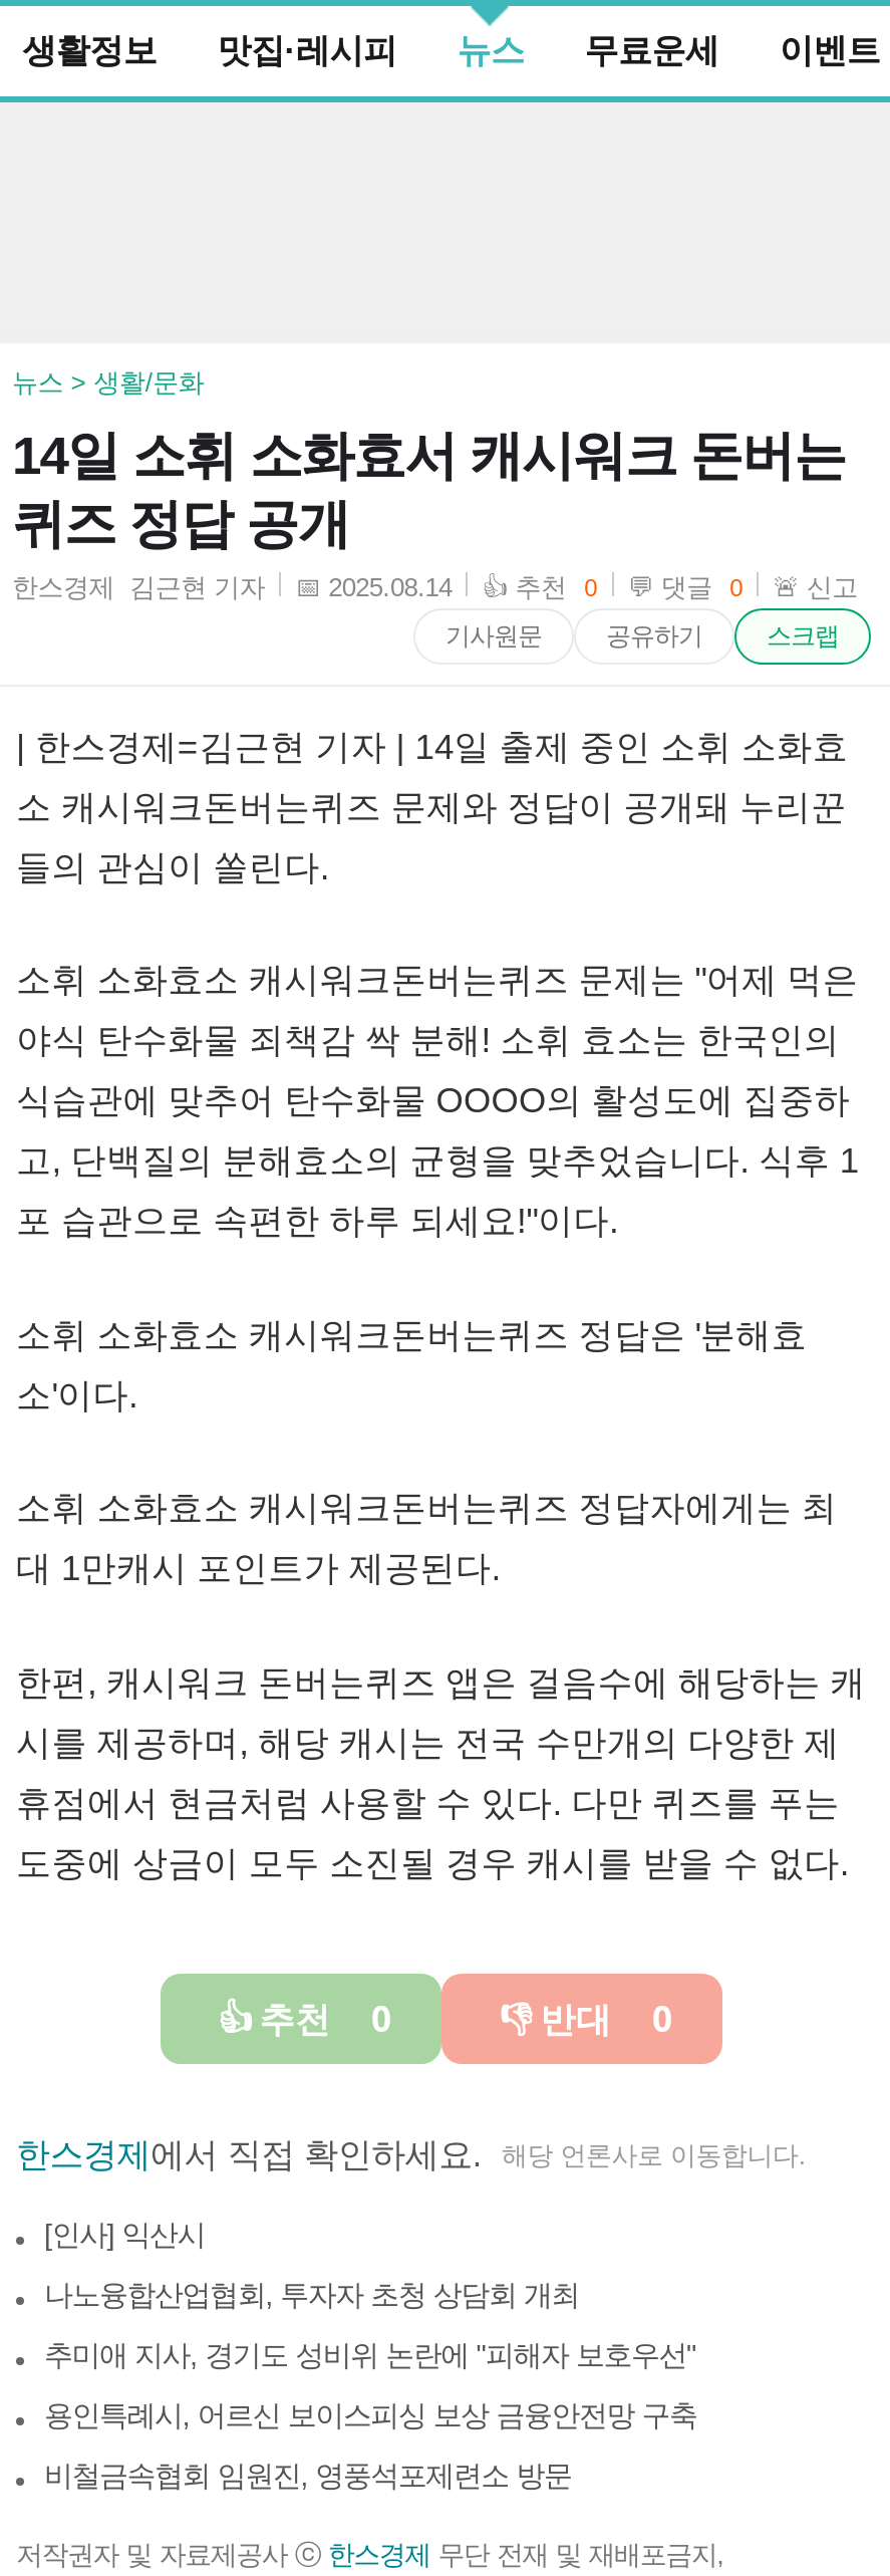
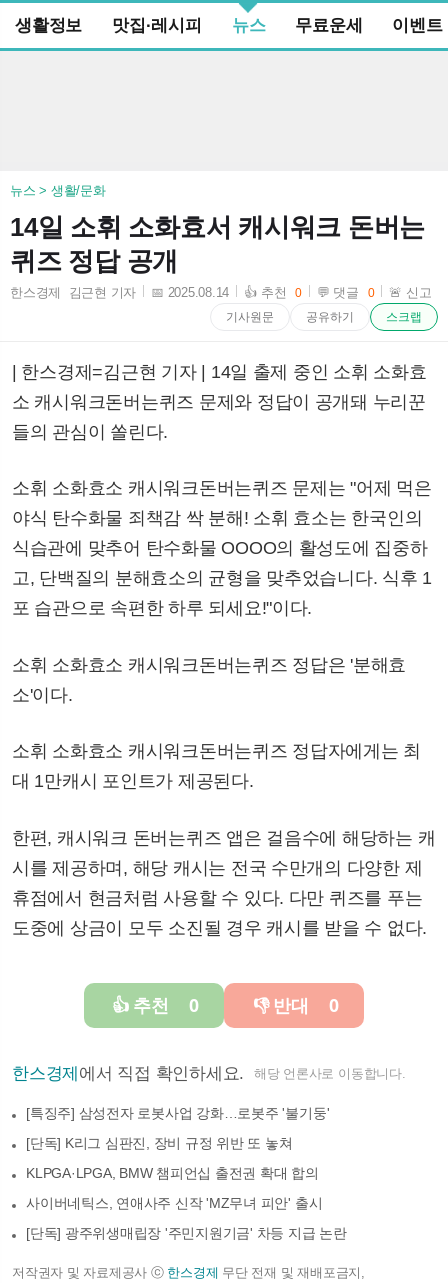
[44,2218,205,2250] [인사] 익산시 -> [26,1105,329,1121] [특징주] 삼성전자 로봇사업 강화…로봇주 '불기둥'
[44,2278,579,2310] 나노융합산업협회, 투자자 초청 상담회 개최 -> [26,1135,292,1151] [단독] K리그 심판진, 장비 규정 위반 또 놓쳐
[44,2338,696,2370] 추미애 지사, 경기도 성비위 논란에 "피해자 보호우선" -> [26,1165,319,1181] KLPGA·LPGA, BMW 챔피언십 출전권 확대 합의
[44,2399,697,2431] 용인특례시, 어르신 보이스피싱 보상 금융안전망 구축 -> [26,1195,322,1211] 사이버네틱스, 연애사주 신작 'MZ무녀 피안' 출시
[44,2459,571,2491] 비철금속협회 임원진, 영풍석포제련소 방문 -> [26,1225,347,1241] [단독] 광주위생매립장 '주민지원기금' 차등 지급 논란

